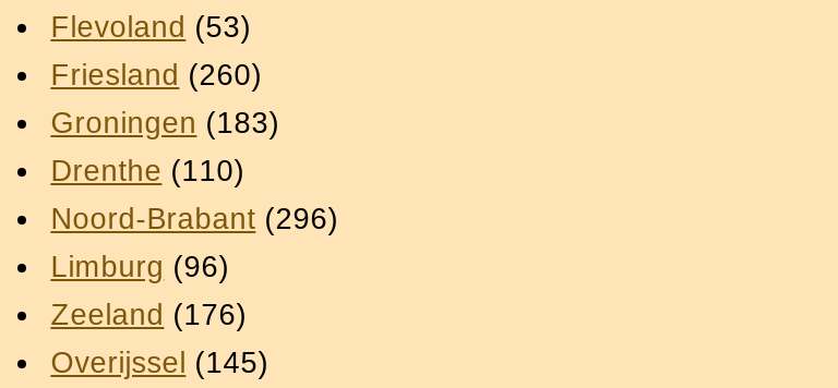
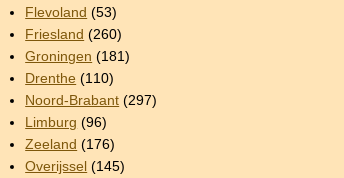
[51,106,280,139] Groningen (183) -> [25,49,130,64] Groningen (181)
[51,202,339,235] Noord-Brabant (296) -> [25,93,157,108] Noord-Brabant (297)

